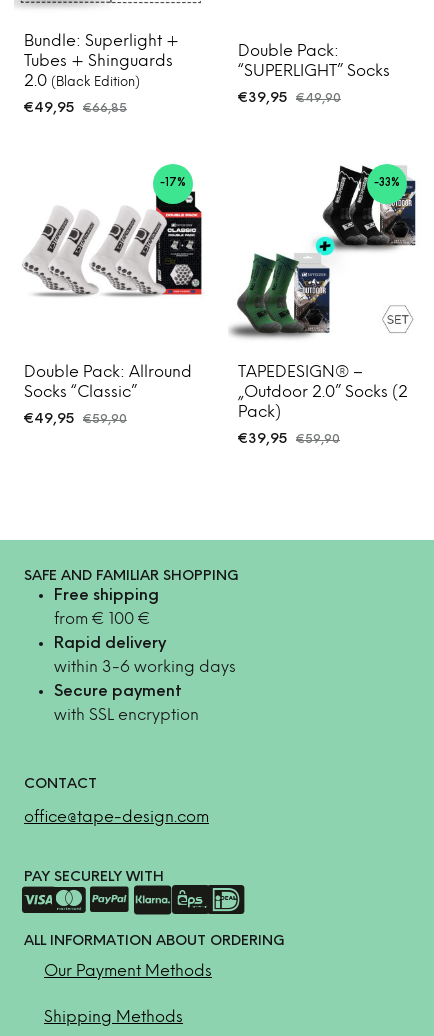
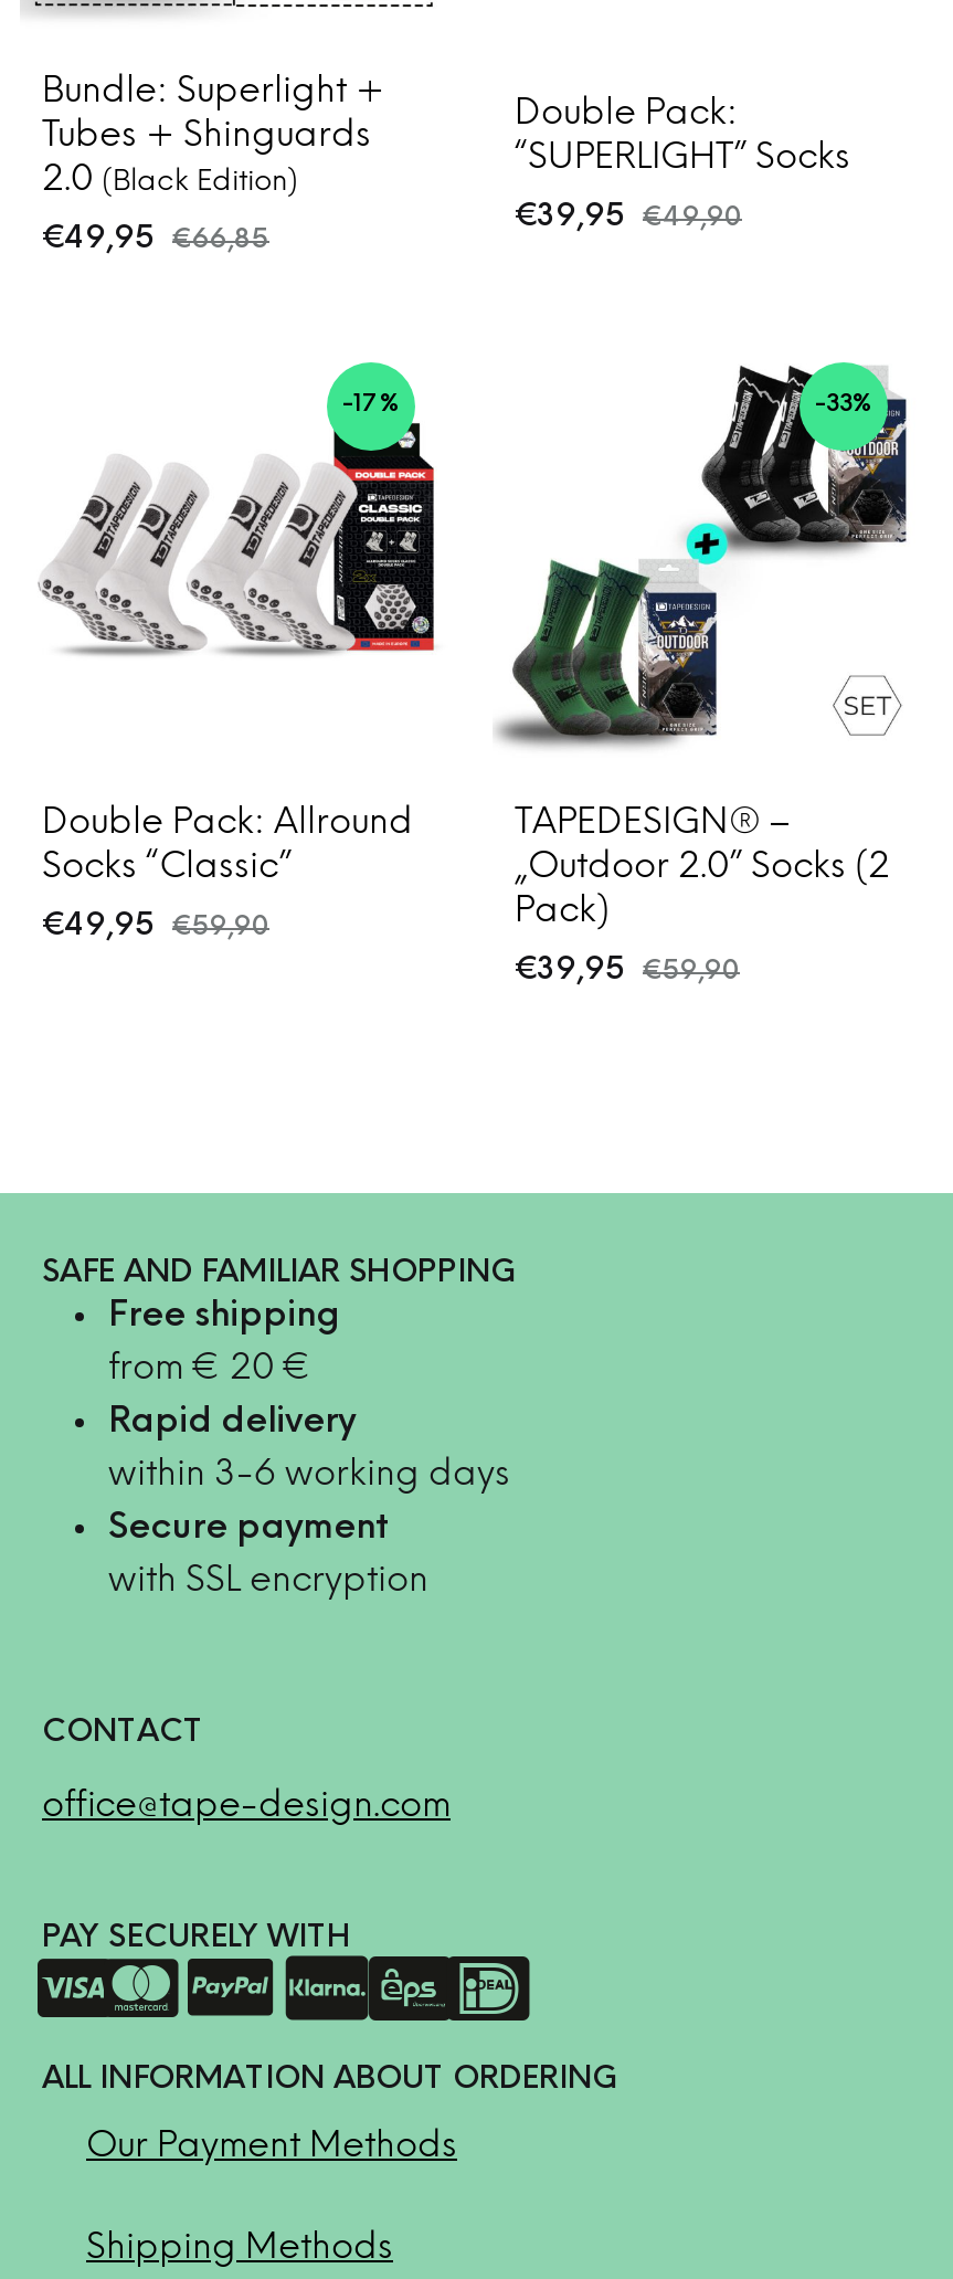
[54,611,151,628] from € 100 € -> [108,1350,311,1388] from € 20 €

